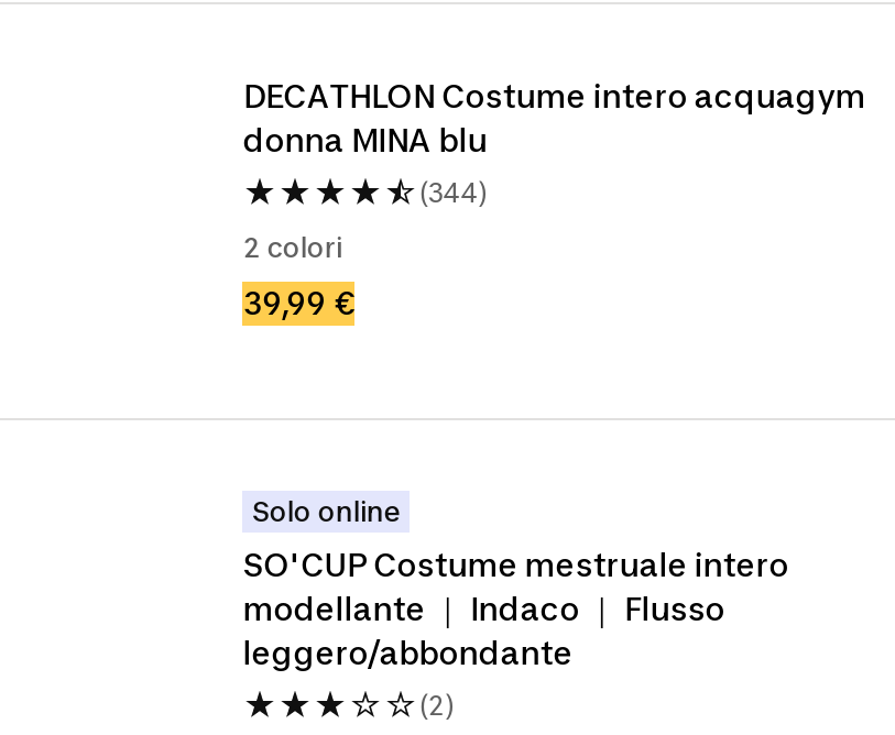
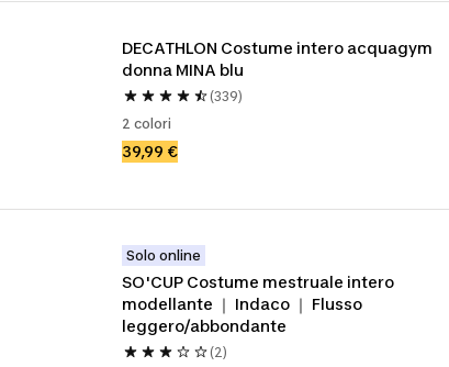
[419,176,487,209] (344) -> [210,88,243,104] (339)

